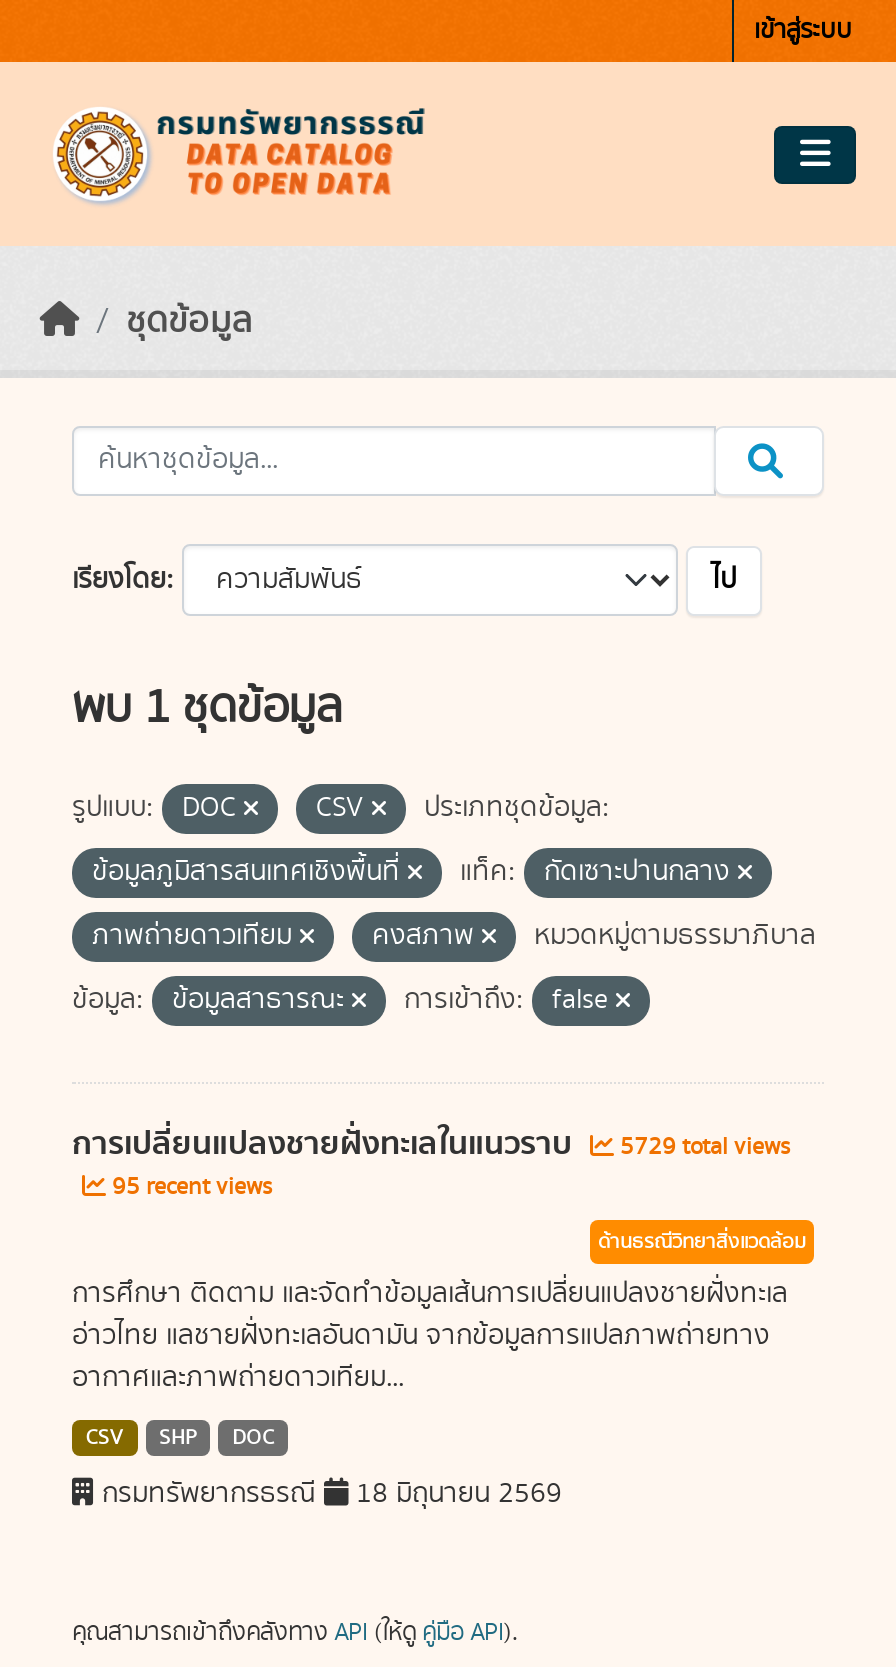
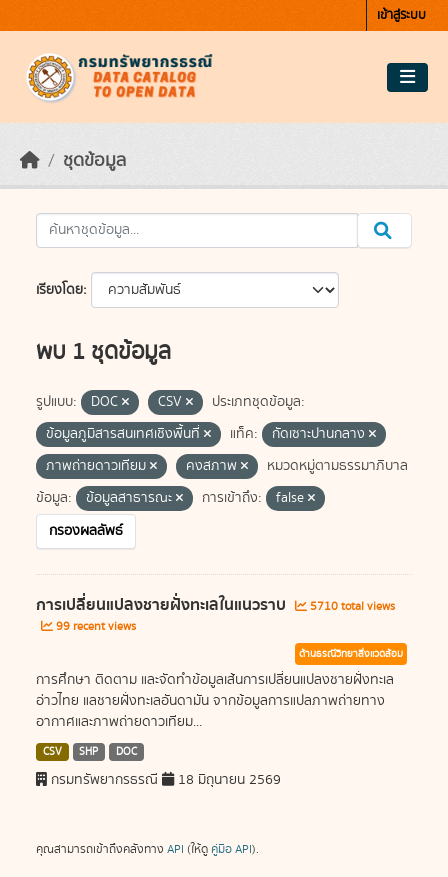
[712,560,736,600] ไป -> none
none -> [49,521,123,541] กรองผลลัพธ์
[72,1118,790,1170] การเปลี่ยนแปลงชายฝั่งทะเลในแนวราบ 5729 total views -> [36,592,395,618] การเปลี่ยนแปลงชายฝั่งทะเลในแนวราบ 5710 total views
[106,1170,272,1204] 95 recent views -> [53,618,136,635] 99 recent views

